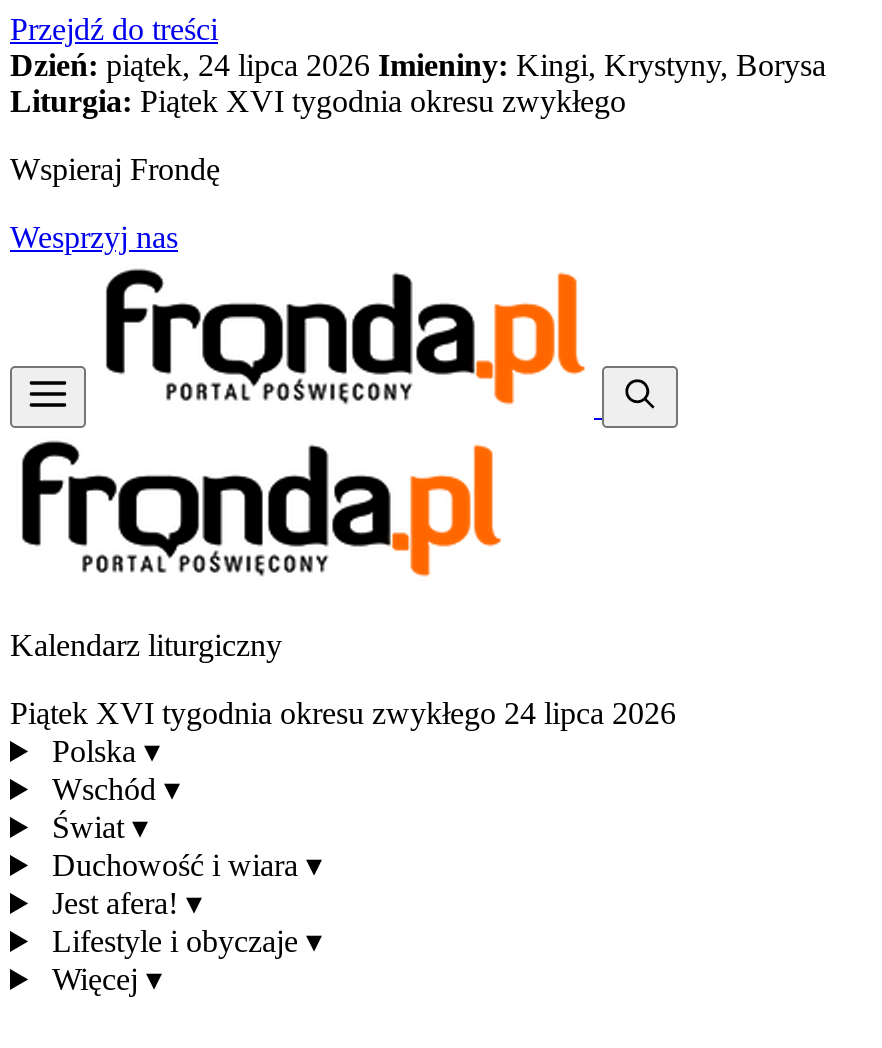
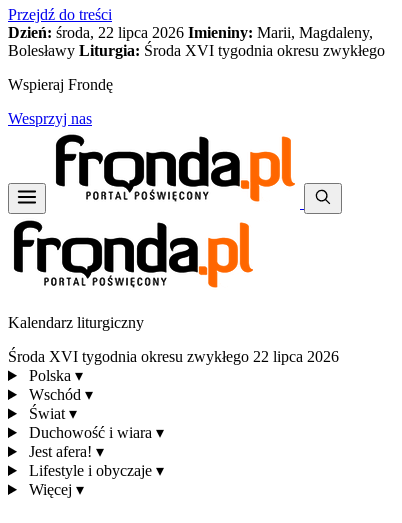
[10,48,826,118] Dzień: piątek, 24 lipca 2026 Imieniny: Kingi, Krystyny, Borysa | Liturgia: Piątek XVI tygodnia okresu zwykłego -> [8,24,385,59] Dzień: środa, 22 lipca 2026 Imieniny: Marii, Magdaleny, | Bolesławy Liturgia: Środa XVI tygodnia okresu zwykłego
[10,696,676,730] Piątek XVI tygodnia okresu zwykłego 24 lipca 2026 -> [8,348,339,365] Środa XVI tygodnia okresu zwykłego 22 lipca 2026

